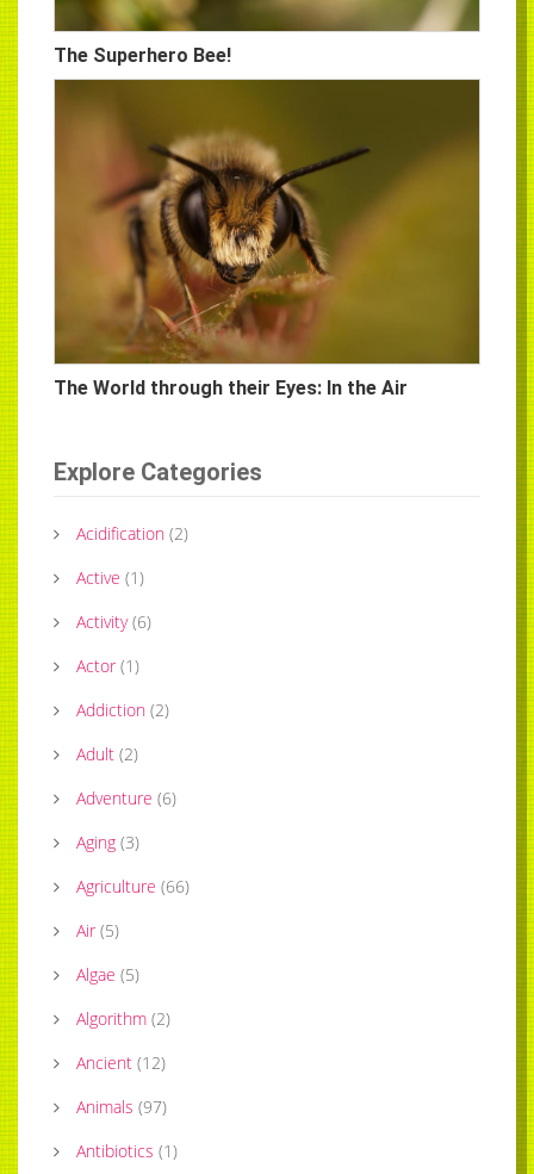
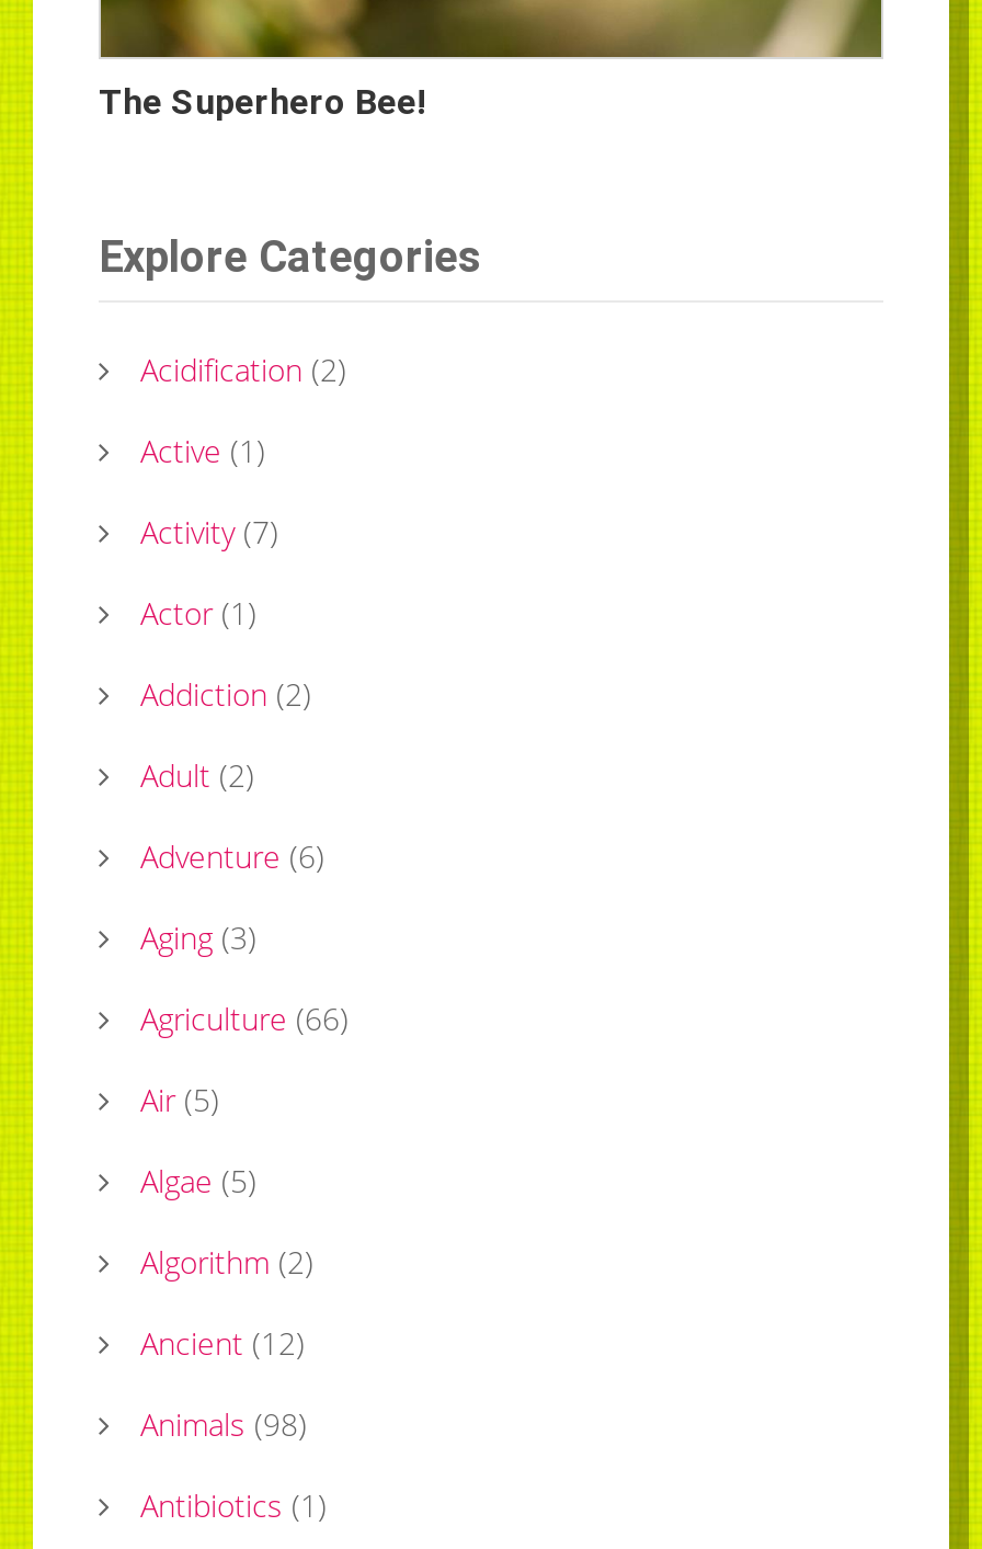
[54,79,479,399] [image] | The World through their Eyes: In the Air -> none
[76,610,151,632] Activity (6) -> [140,511,278,553] Activity (7)
[76,1095,167,1118] Animals (97) -> [140,1404,307,1445] Animals (98)

